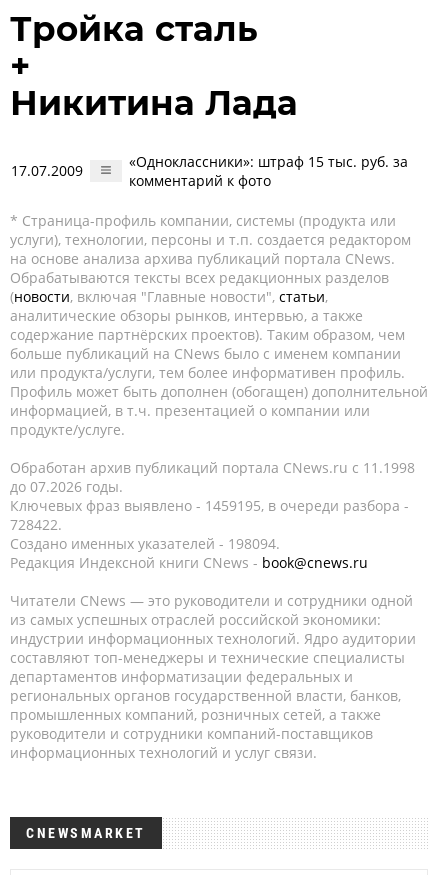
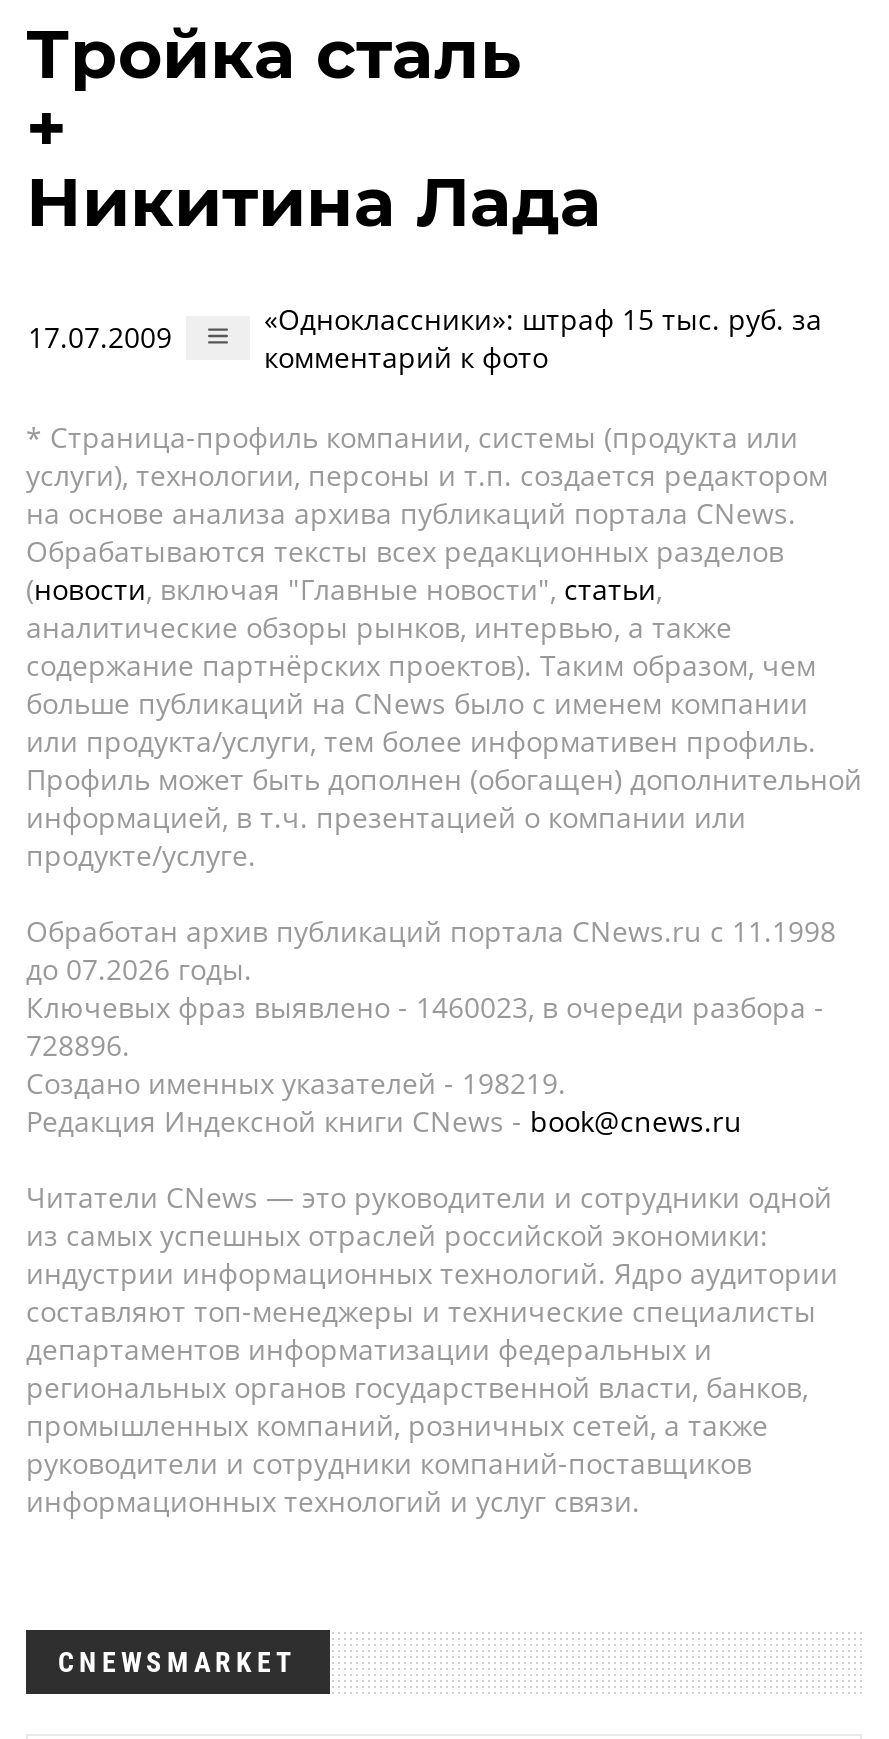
[10,496,409,515] Ключевых фраз выявлено - 1459195, в очереди разбора - -> [26,988,824,1026] Ключевых фраз выявлено - 1460023, в очереди разбора -
[10,515,62,534] 728422. -> [26,1026,130,1064] 728896.
[10,534,280,553] Создано именных указателей - 198094. -> [26,1064,566,1102] Создано именных указателей - 198219.

